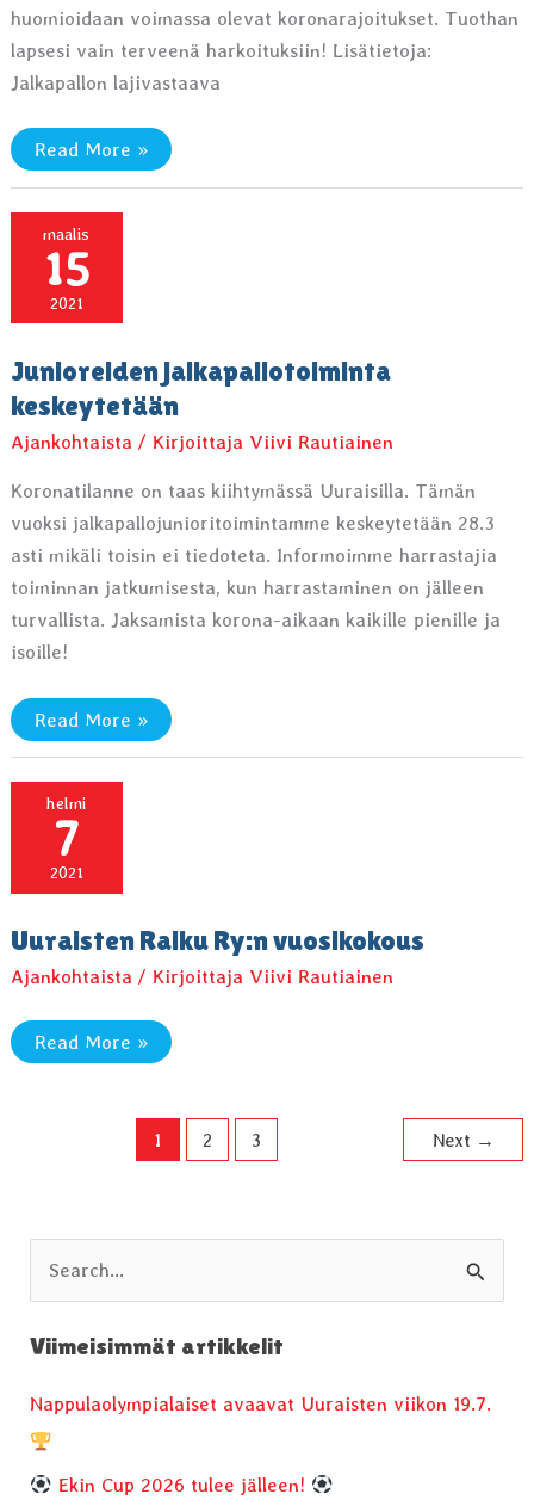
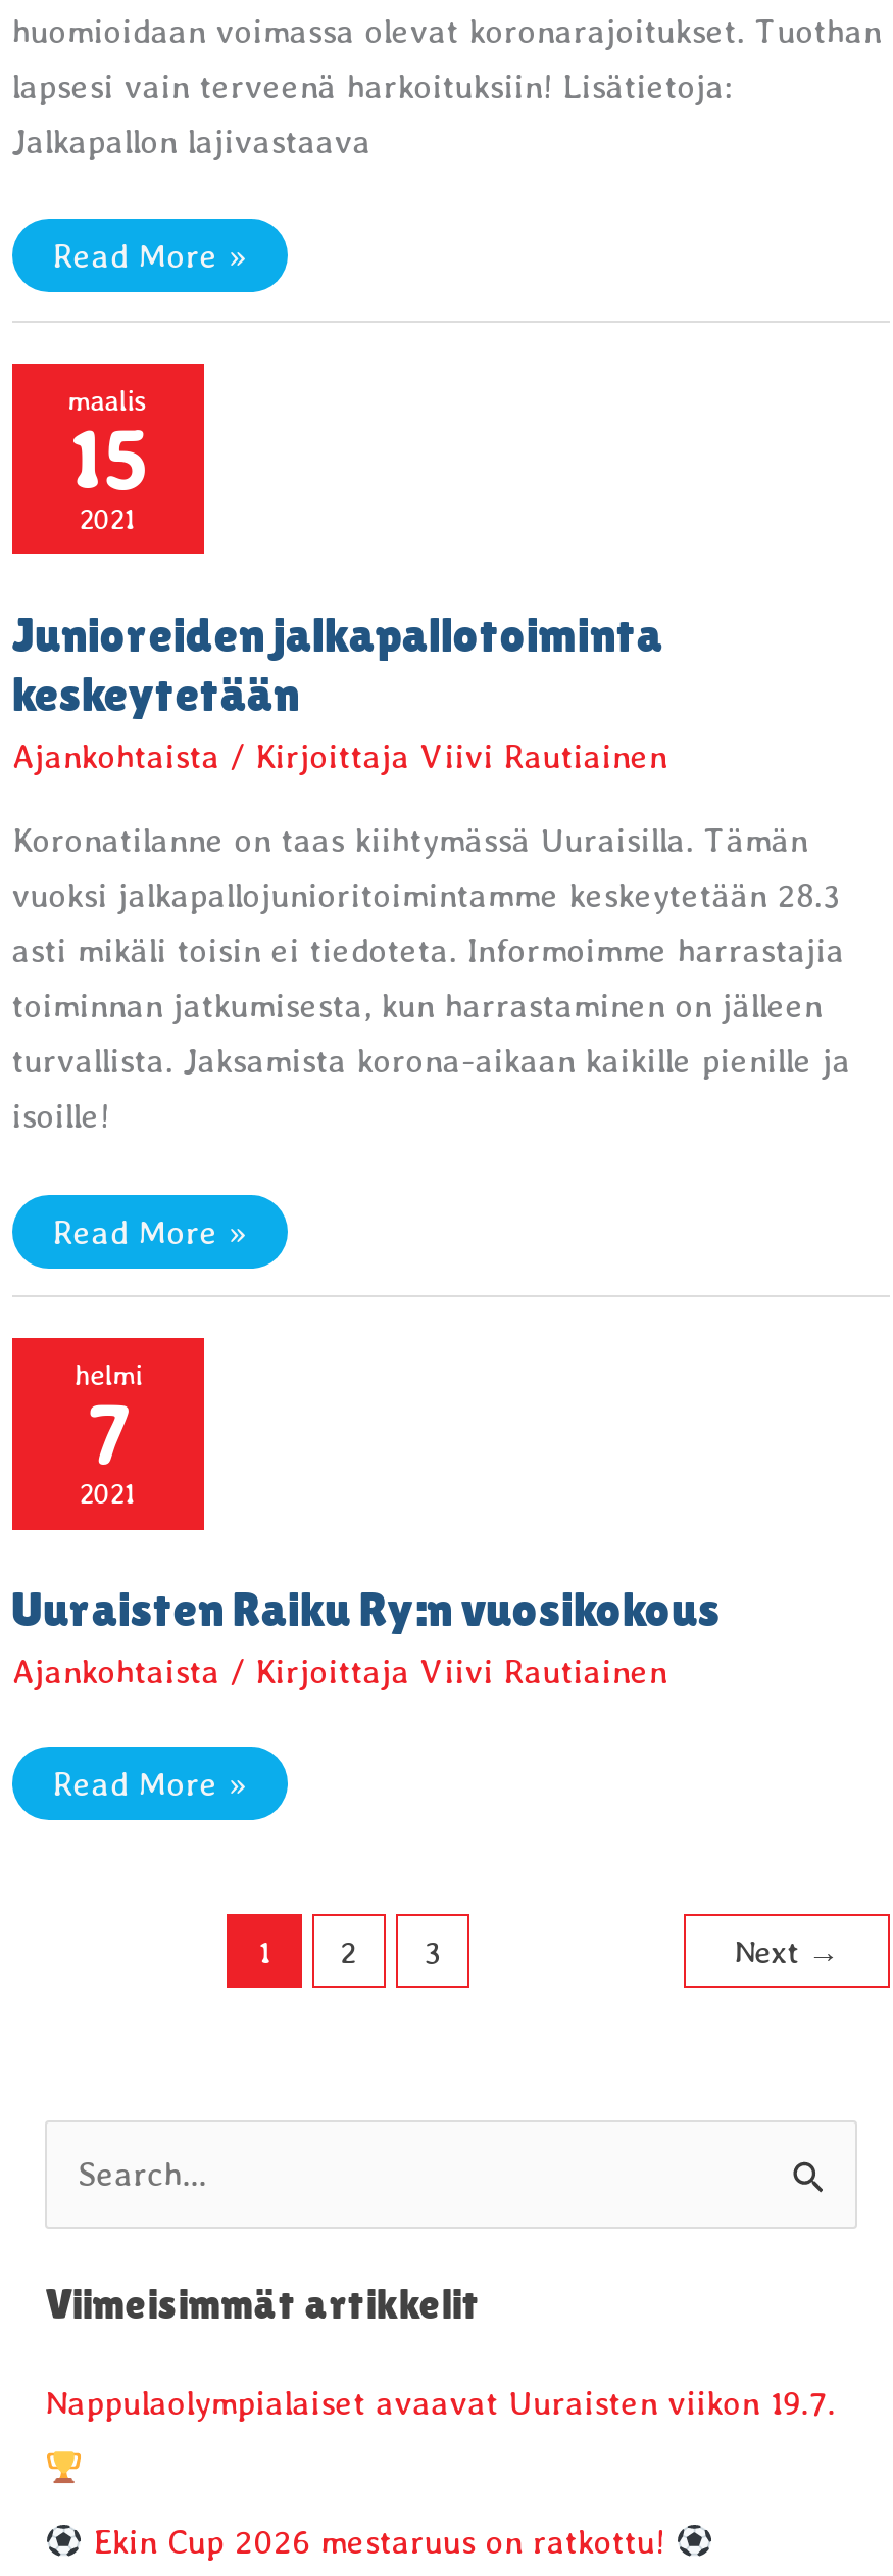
[52,1473,311,1497] Ekin Cup 2026 tulee jälleen! -> [84,2522,676,2563] Ekin Cup 2026 mestaruus on ratkottu!

